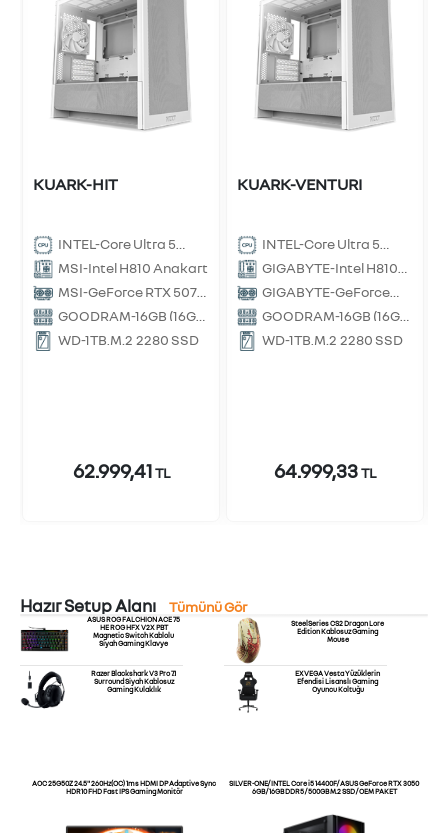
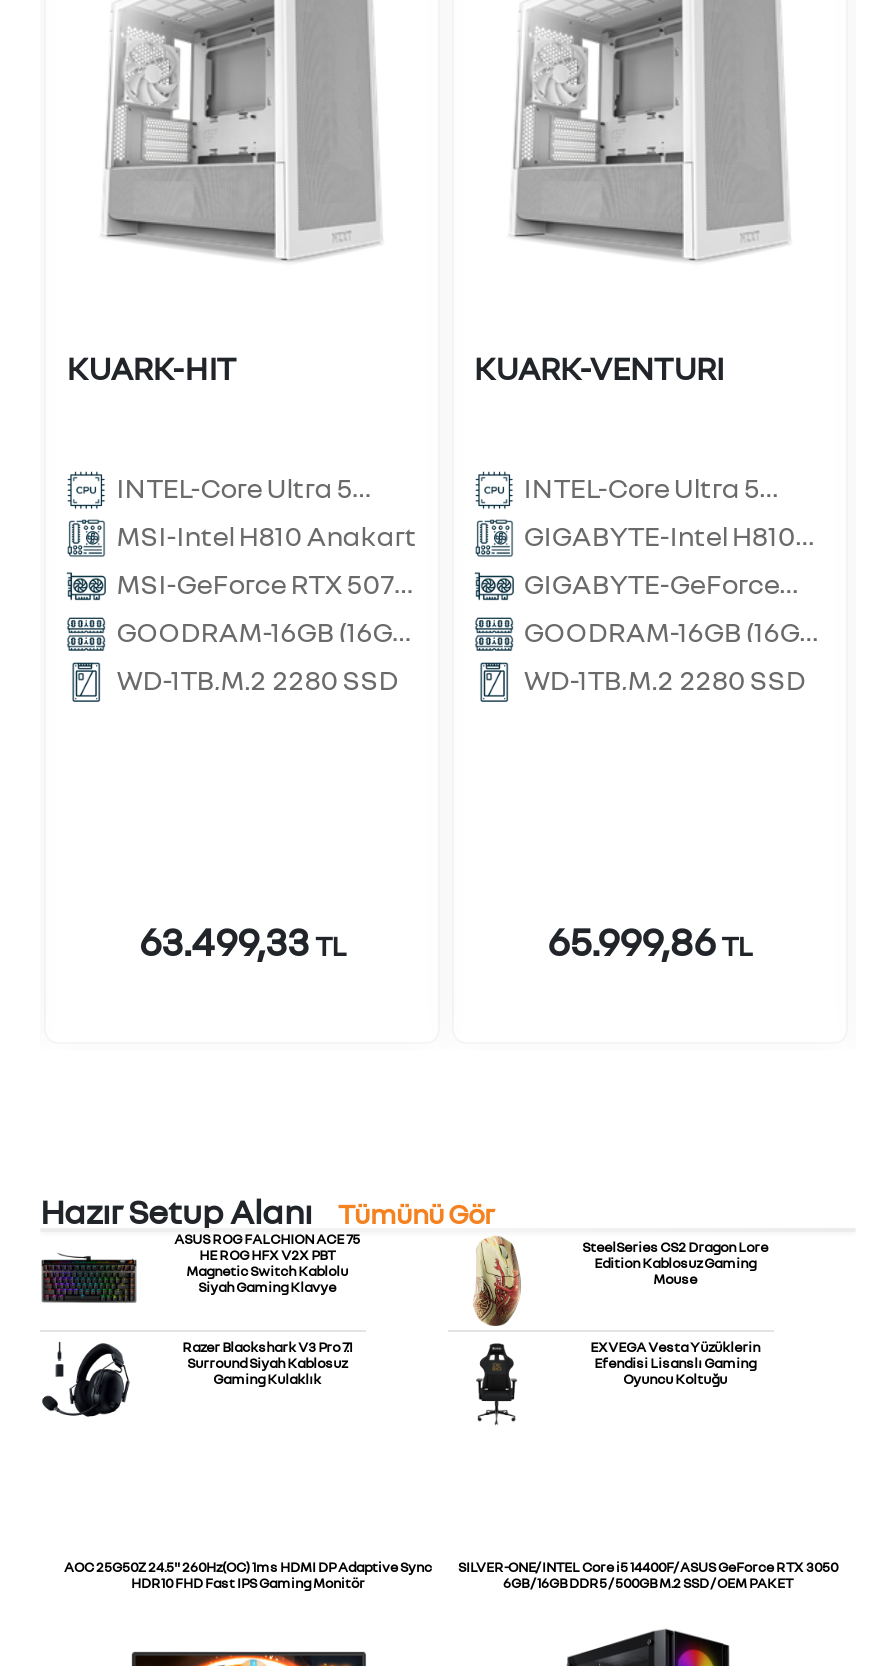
[73,458,170,482] 62.999,41TL -> [139,916,345,964] 63.499,33TL
[274,458,376,482] 64.999,33TL -> [547,916,751,964] 65.999,86TL

